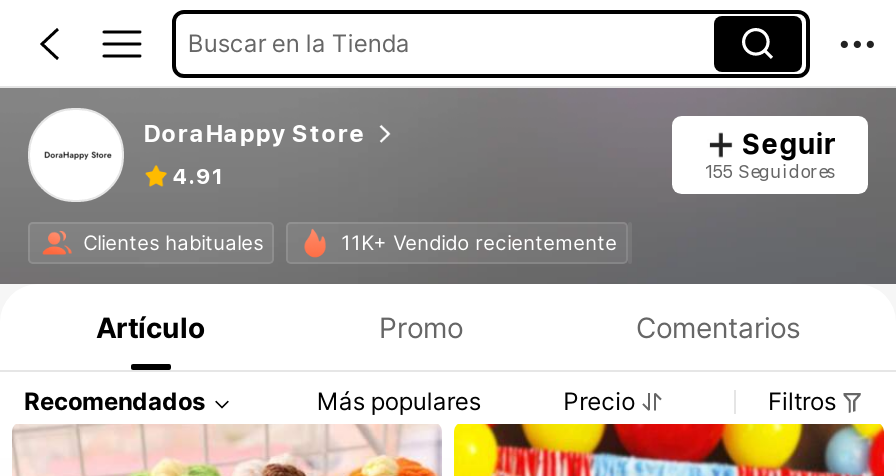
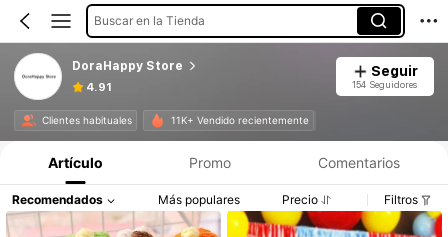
[704,160,834,182] 155 Seguidores -> [352,79,417,90] 154 Seguidores

